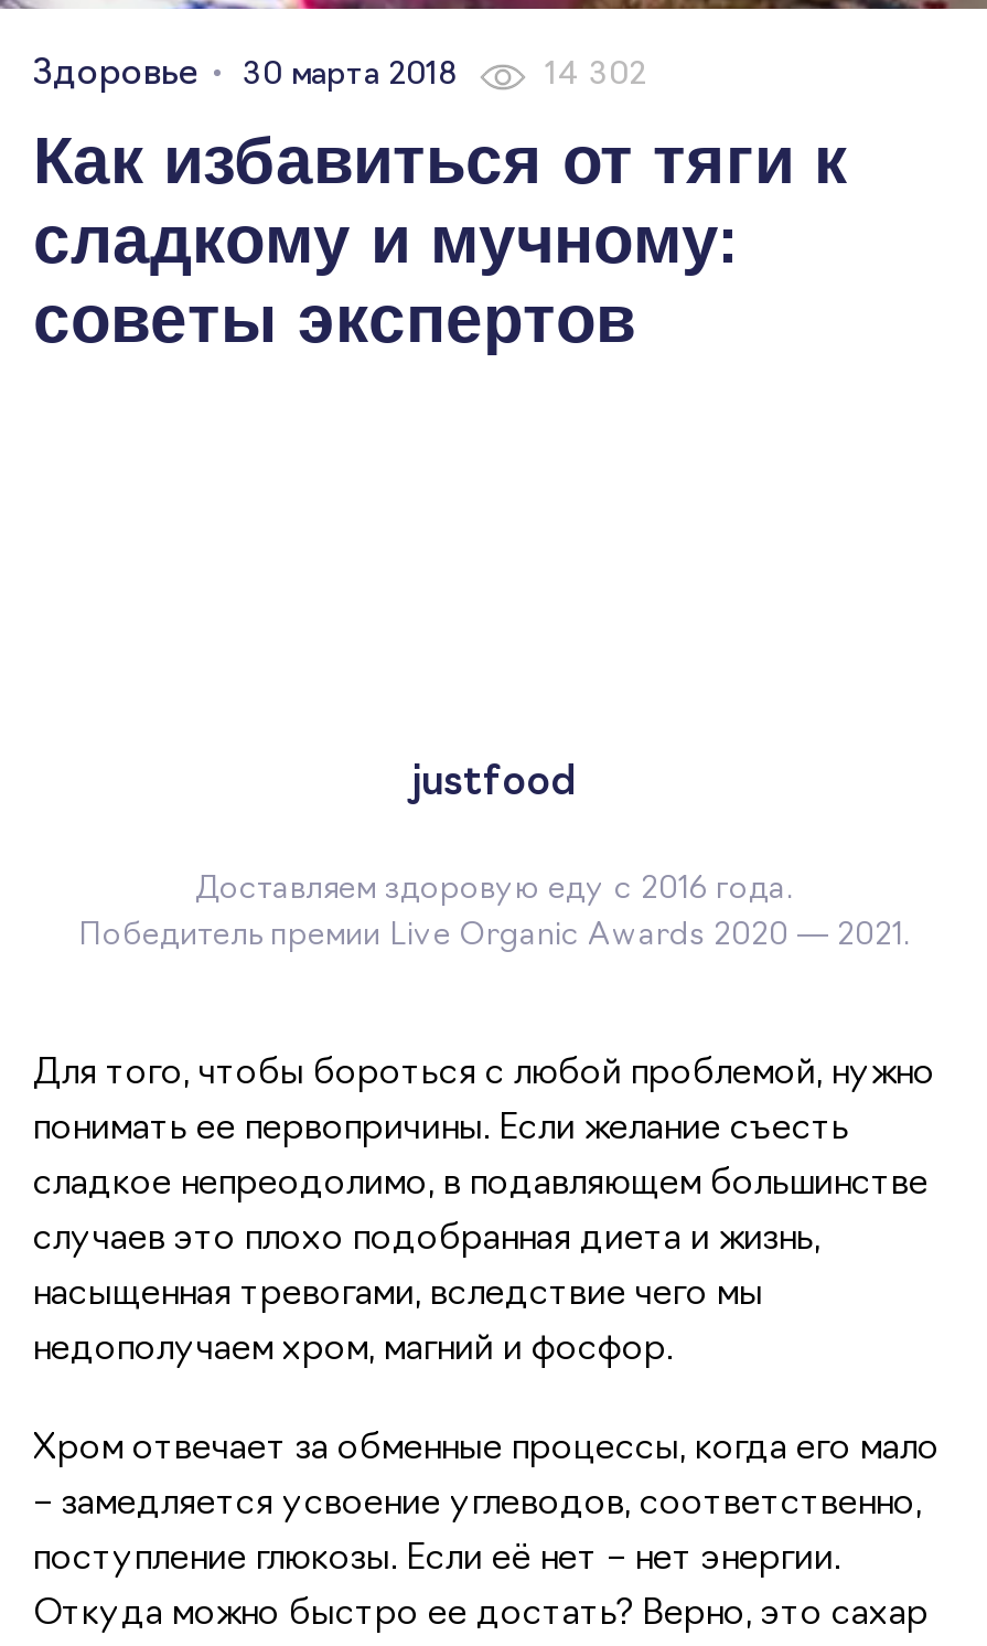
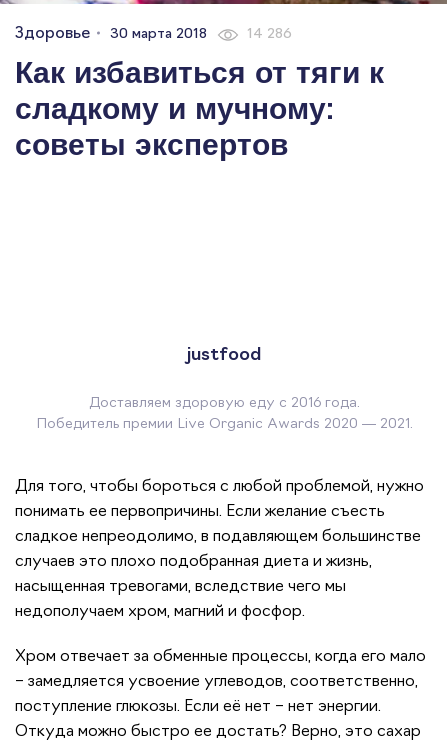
[545,60,646,93] 14 302 -> [247,27,292,42] 14 286

